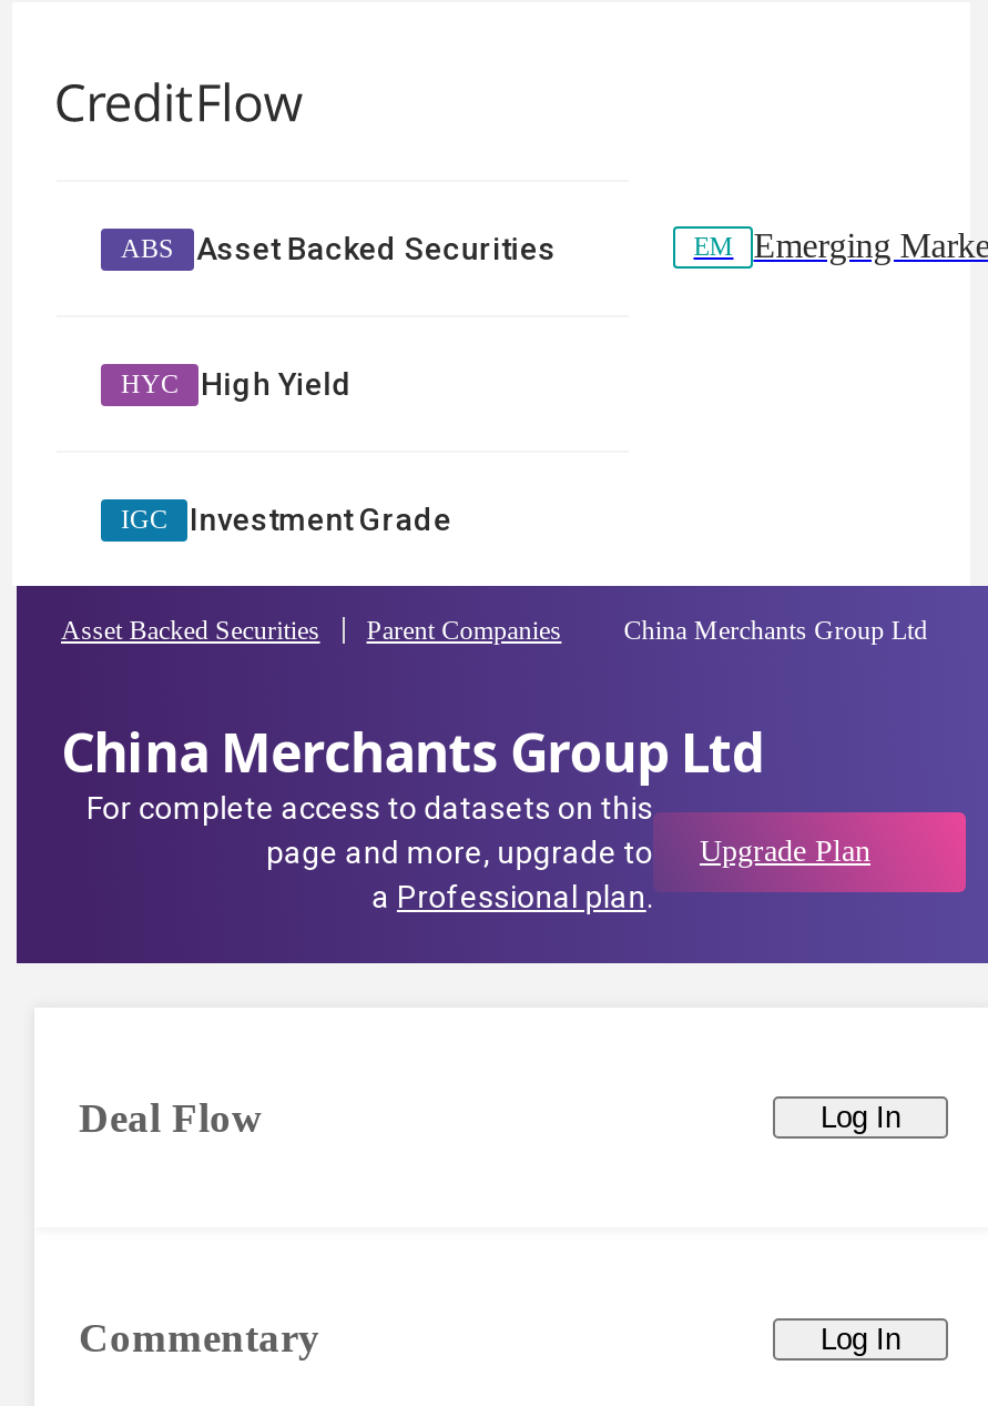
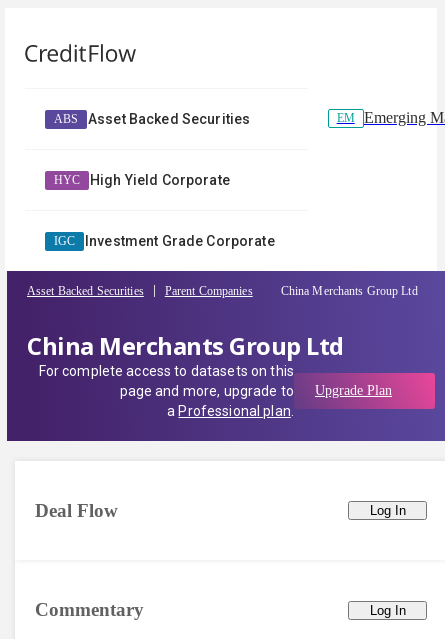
[201,366,352,402] High Yield -> [90,172,230,188] High Yield Corporate
[190,502,452,537] Investment Grade -> [85,233,275,249] Investment Grade Corporate

